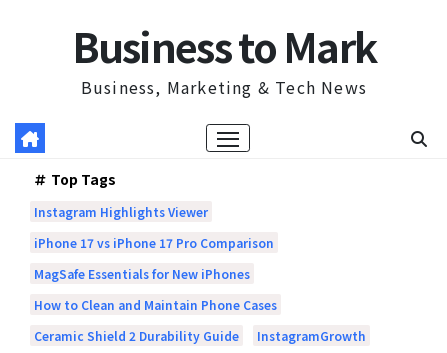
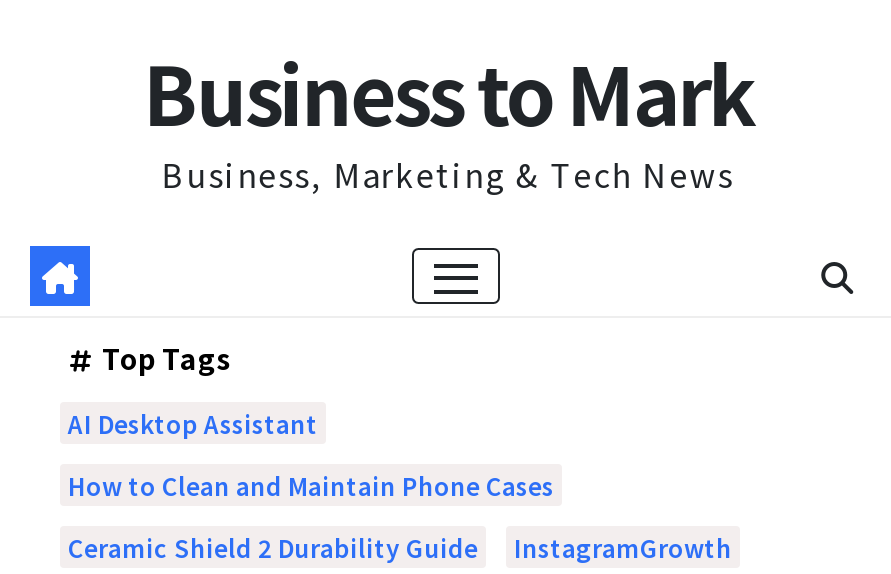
[34,203,274,282] Instagram Highlights Viewer | iPhone 17 vs iPhone 17 Pro Comparison | MagSafe Essentials for New iPhones -> [68,407,318,441] AI Desktop Assistant

